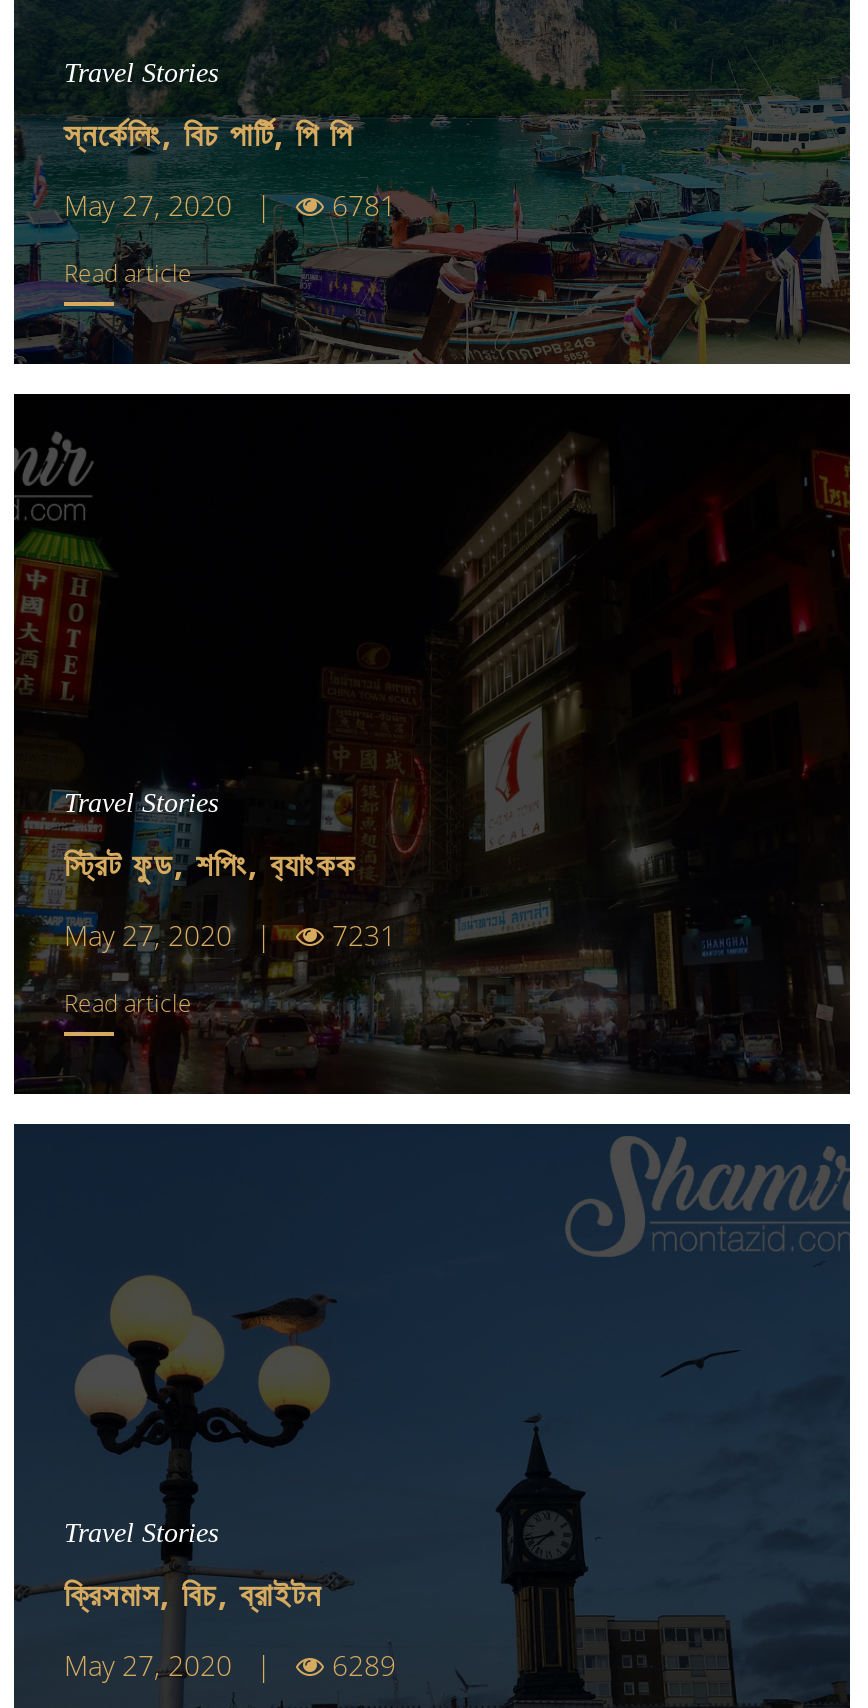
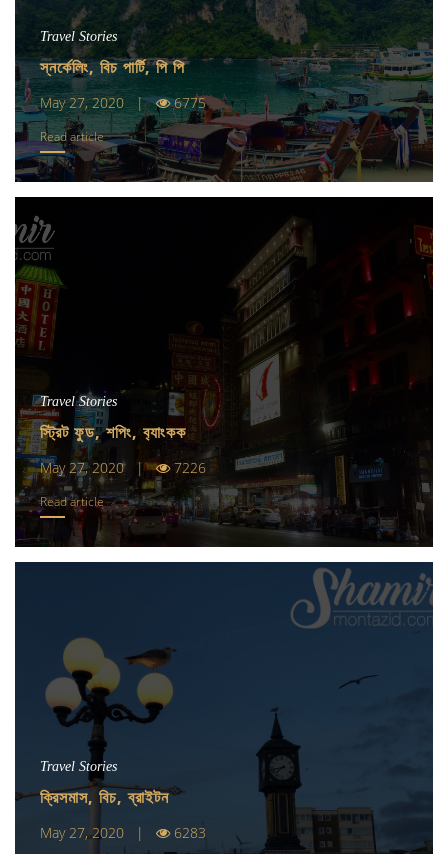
[324,186,396,224] 6781 -> [170,93,206,112] 6775
[324,916,396,954] 7231 -> [170,458,206,477] 7226
[324,1646,396,1684] 6289 -> [170,823,206,842] 6283

